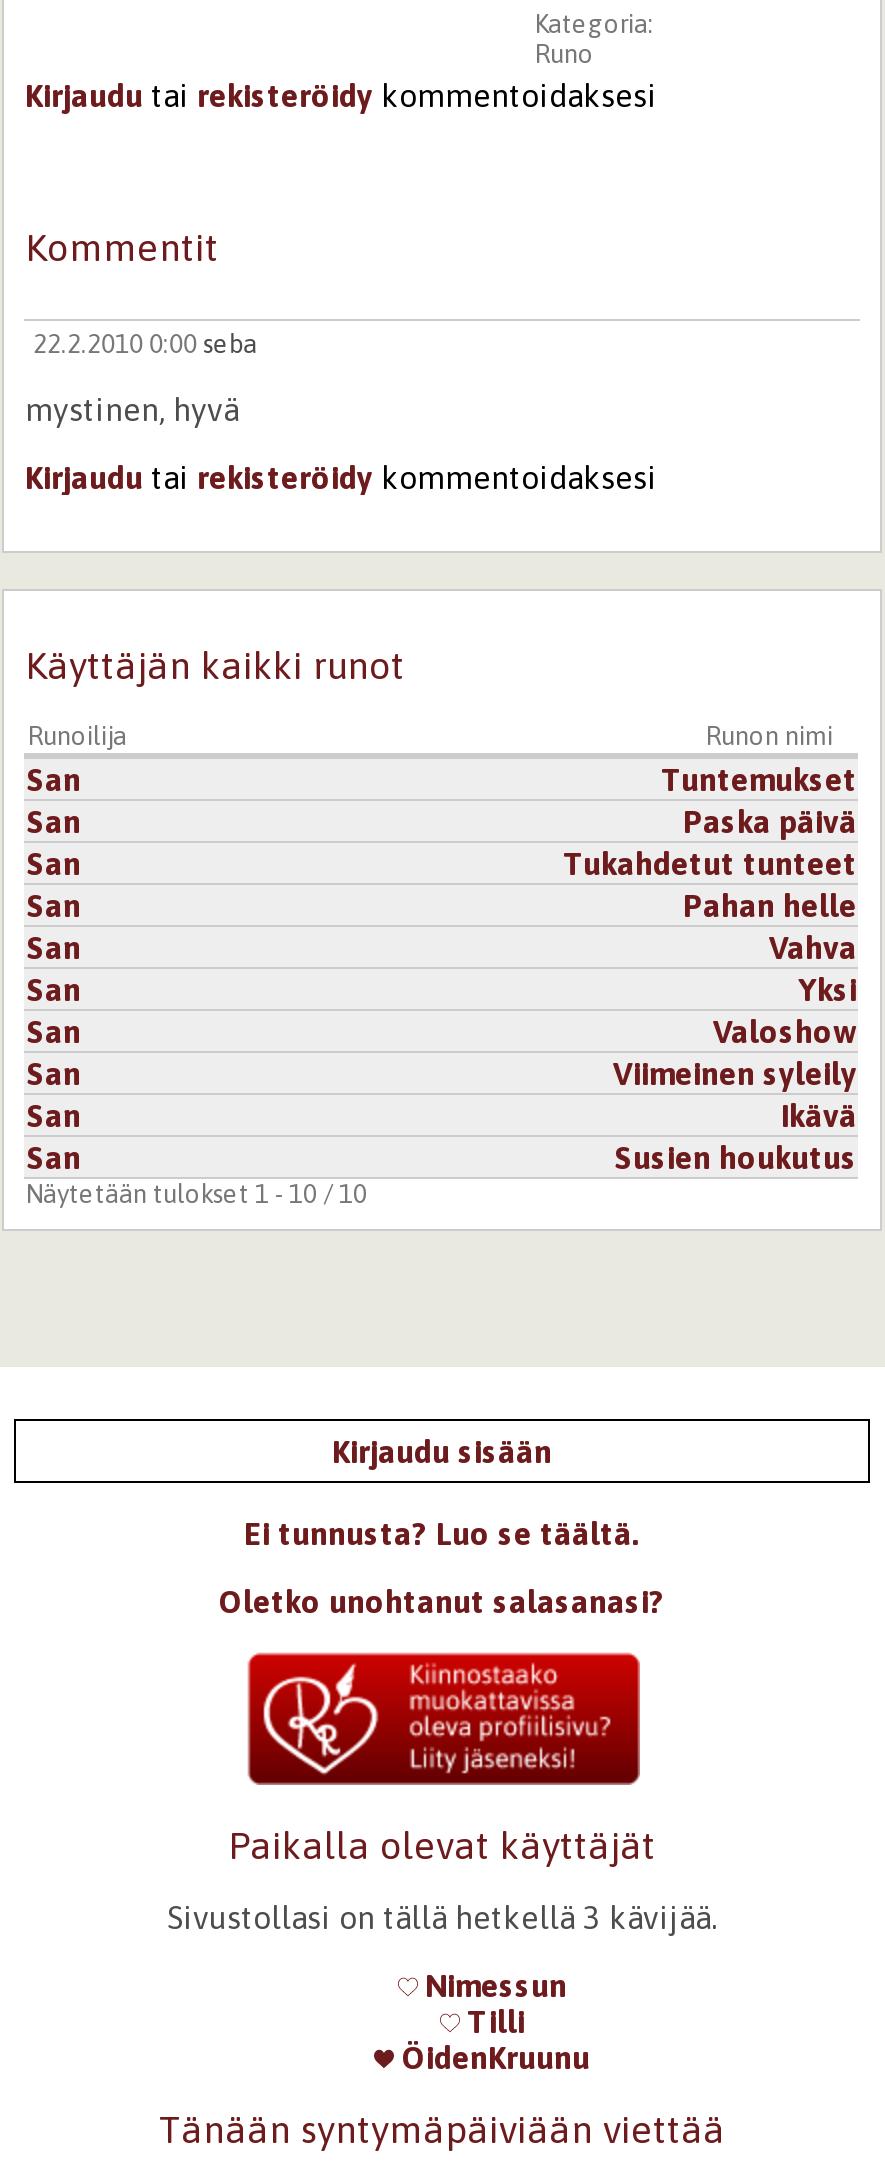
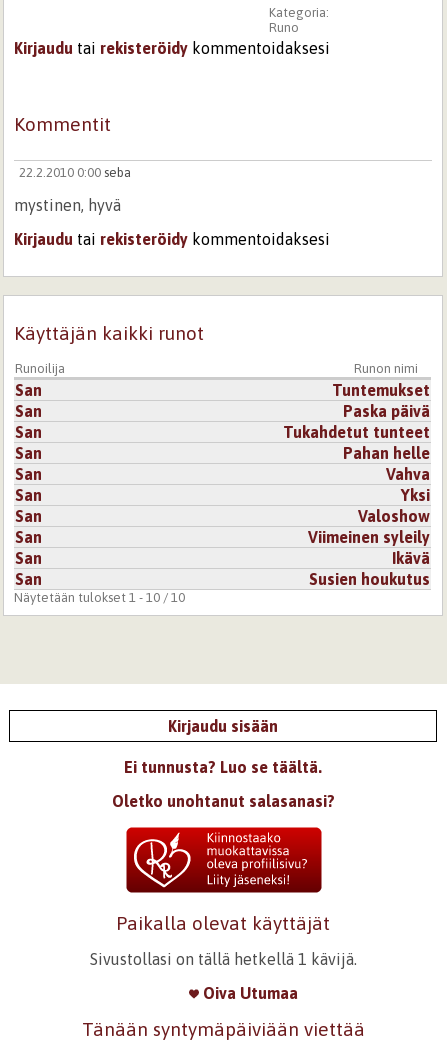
[167,1899,717,1935] Sivustollasi on tällä hetkellä 3 kävijää. -> [89,950,356,968] Sivustollasi on tällä hetkellä 1 kävijä.
[394,1967,590,2075] Nimessun | Tilli | ÖidenKruunu -> [198,984,297,1002] Oiva Utumaa

